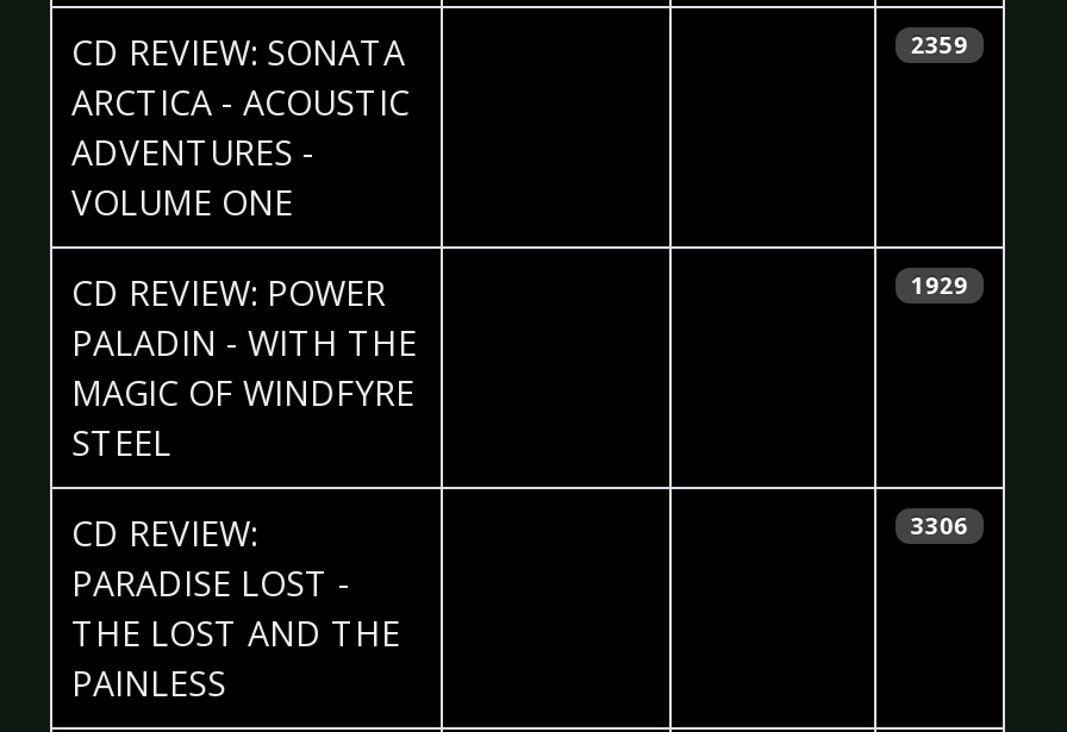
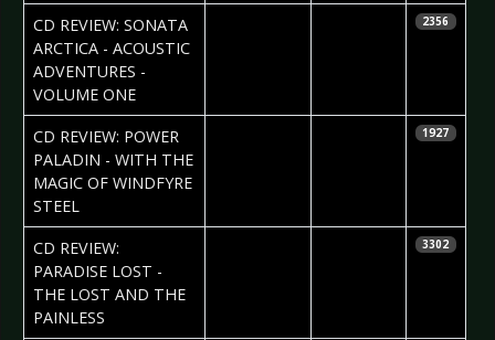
[911,30,968,61] 2359 -> [422,14,449,29] 2356
[911,270,968,301] 1929 -> [422,126,449,140] 1927
[911,511,968,542] 3306 -> [422,237,449,252] 3302

